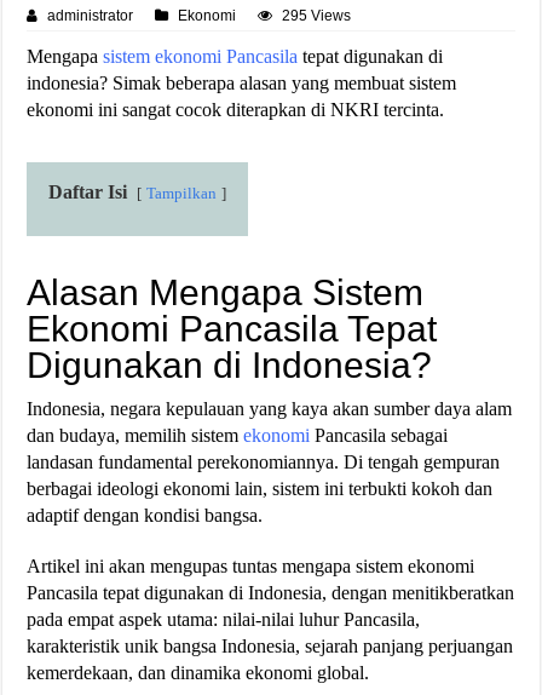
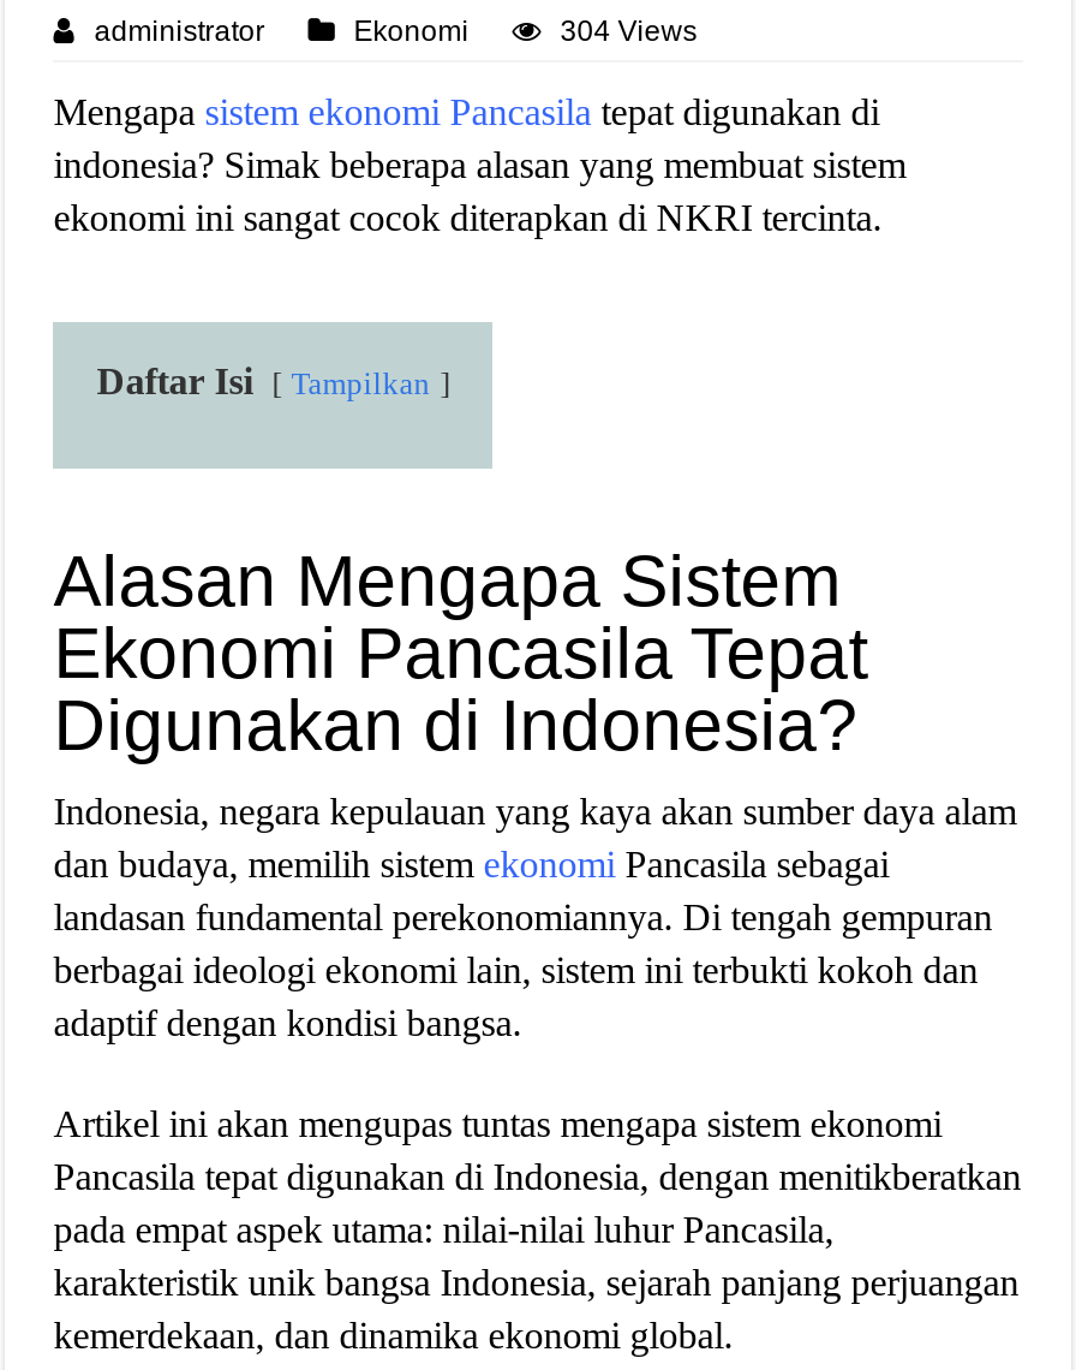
[282,7,351,24] 295 Views -> [560,14,697,48] 304 Views

